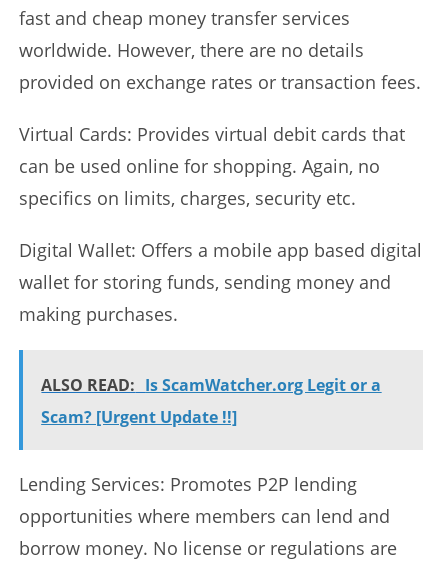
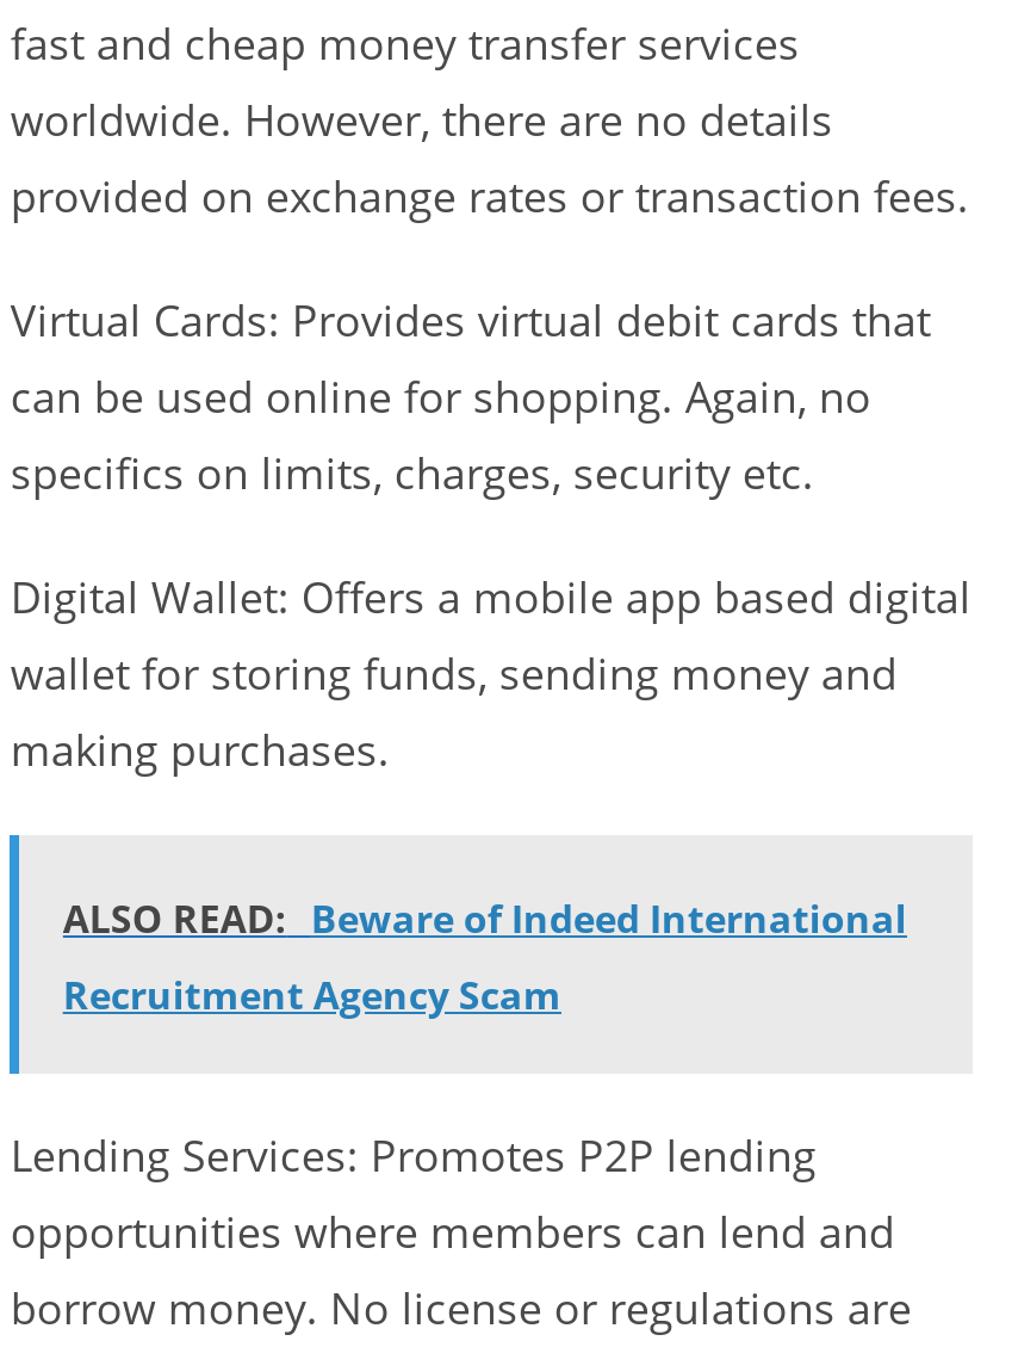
[41,374,381,396] ALSO READ: Is ScamWatcher.org Legit or a -> [63,892,907,945] ALSO READ: Beware of Indeed International
[41,406,237,428] Scam? [Urgent Update !!] -> [63,969,561,1021] Recruitment Agency Scam

